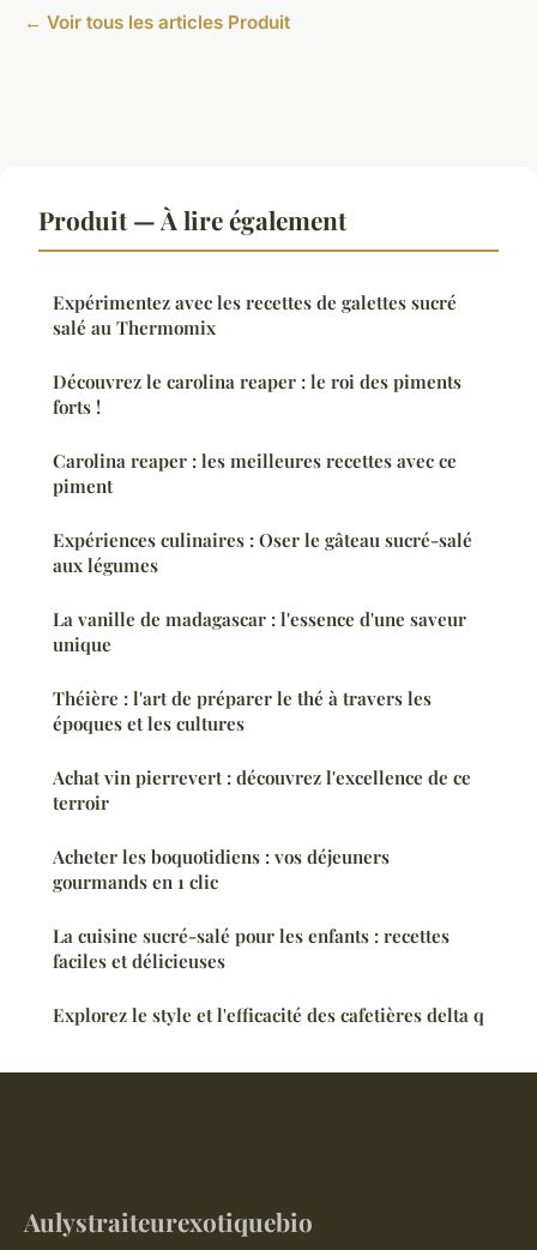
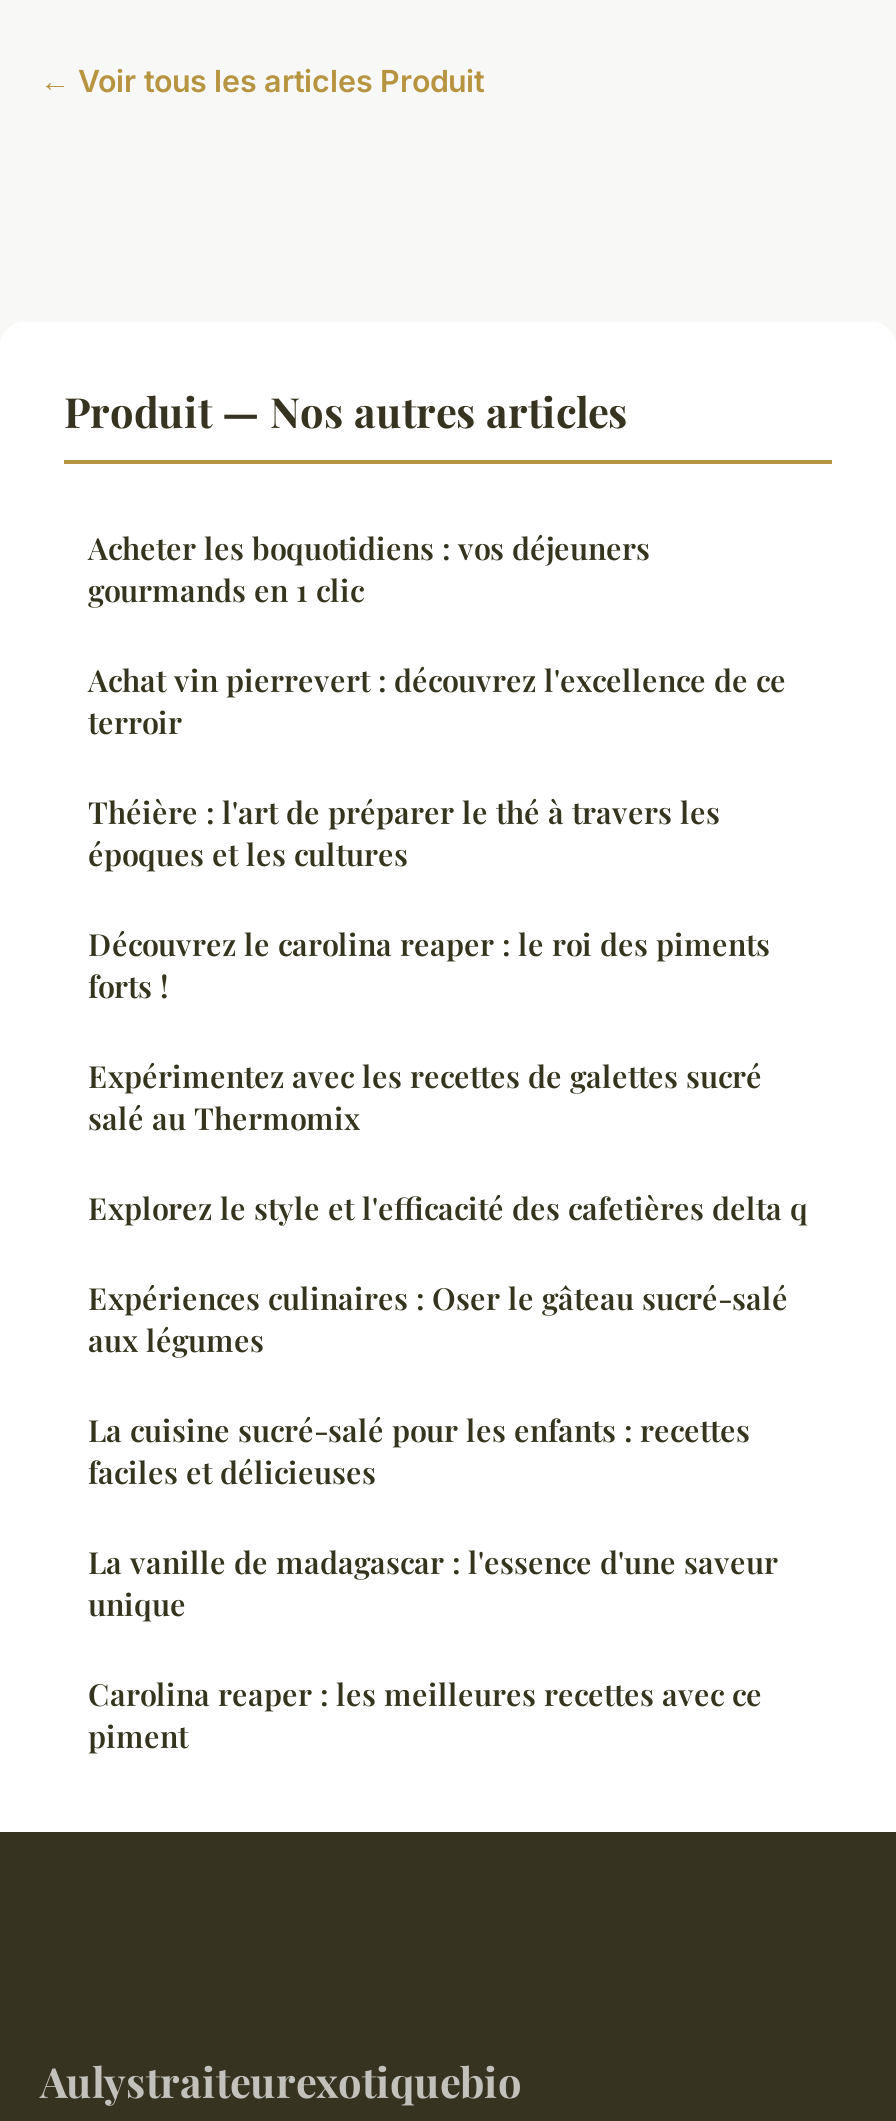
[38,202,346,236] Produit — À lire également -> [64,381,628,437] Produit — Nos autres articles
moved [53,290,457,339] -> [88,1055,762,1137]: Expérimentez avec les recettes de galettes sucré | salé au Thermomix
moved [53,369,461,418] -> [88,923,770,1005]: Découvrez le carolina reaper : le roi des piments | forts !
moved [53,448,457,497] -> [88,1673,762,1755]: Carolina reaper : les meilleures recettes avec ce | piment
moved [53,527,472,656] -> [88,1277,788,1623]: Expériences culinaires : Oser le gâteau sucré-salé | aux légumes | La vanille de madagascar : l'essence d'une saveur | unique
moved [53,686,471,893] -> [88,527,786,873]: Théière : l'art de préparer le thé à travers les | époques et les cultures | Achat vin pierrevert : découvrez l'excellence de ce | terroir | Acheter les boquotidiens : vos déjeuners | gourmands en 1 clic
moved [53,923,484,1026] -> [88,1187,808,1491]: La cuisine sucré-salé pour les enfants : recettes | faciles et délicieuses | Explorez le style et l'efficacité des cafetières delta q

